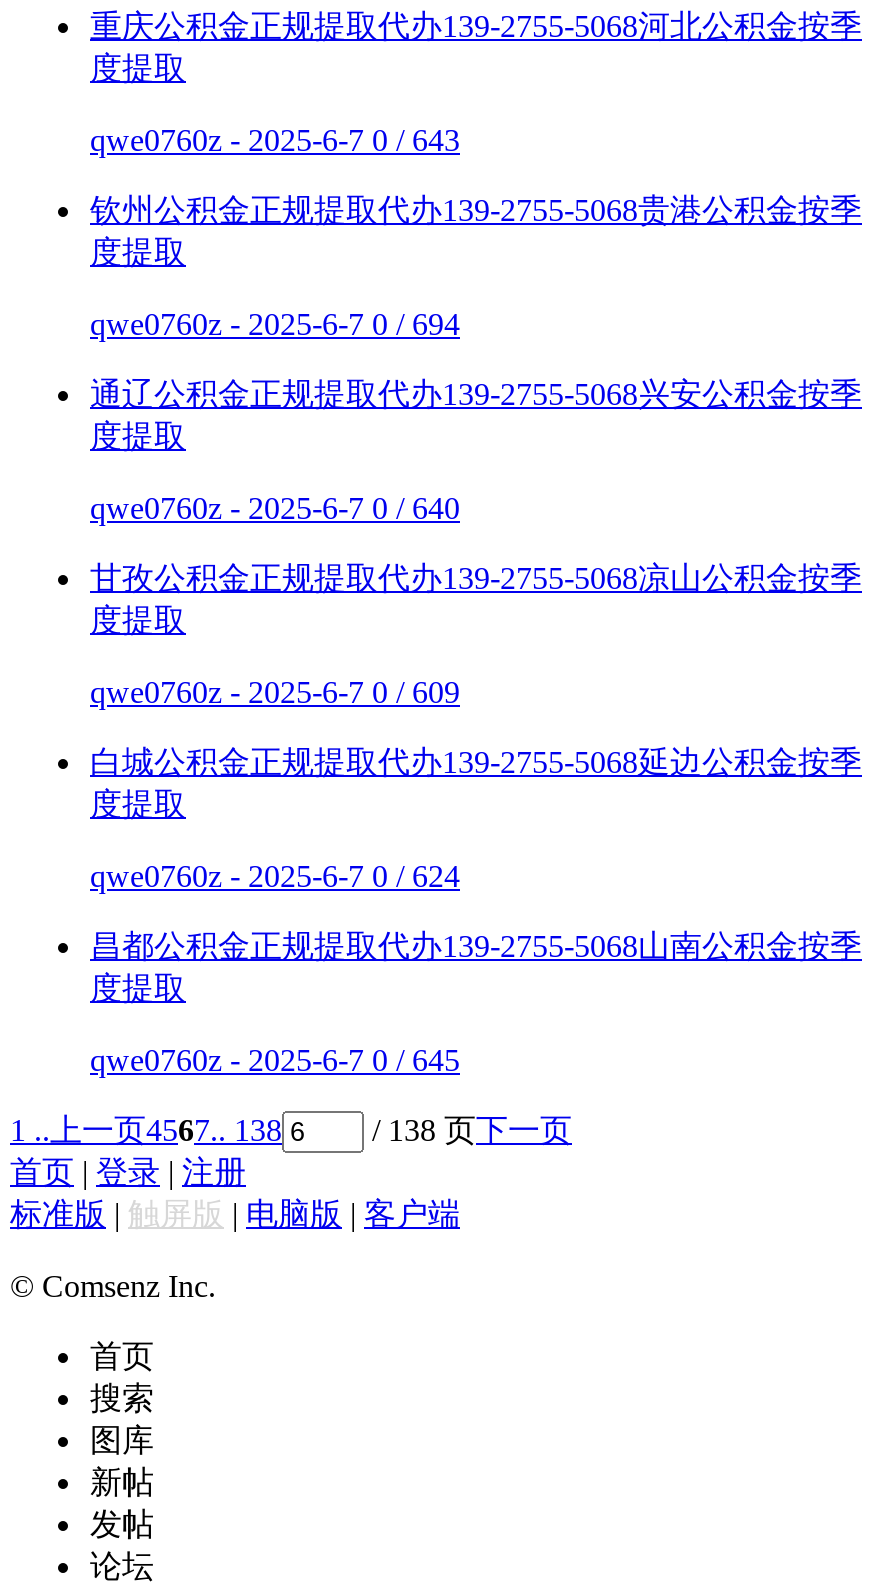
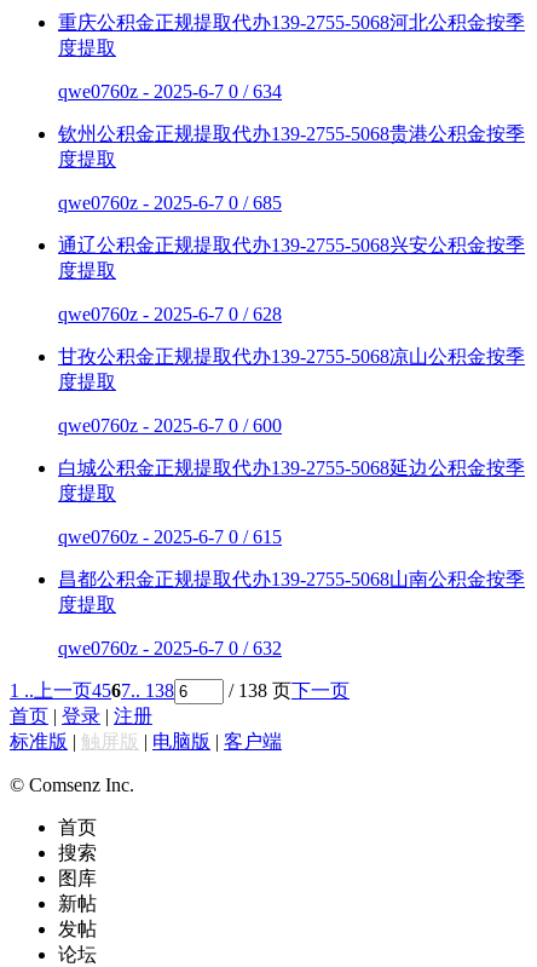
[90,123,460,157] qwe0760z - 2025-6-7 0 / 643 -> [58,81,282,102] qwe0760z - 2025-6-7 0 / 634
[90,307,460,341] qwe0760z - 2025-6-7 0 / 694 -> [58,192,282,213] qwe0760z - 2025-6-7 0 / 685
[90,491,460,525] qwe0760z - 2025-6-7 0 / 640 -> [58,304,282,324] qwe0760z - 2025-6-7 0 / 628
[90,675,460,709] qwe0760z - 2025-6-7 0 / 609 -> [58,415,282,436] qwe0760z - 2025-6-7 0 / 600
[90,859,460,893] qwe0760z - 2025-6-7 0 / 624 -> [58,526,282,547] qwe0760z - 2025-6-7 0 / 615
[90,1043,460,1077] qwe0760z - 2025-6-7 0 / 645 -> [58,638,282,658] qwe0760z - 2025-6-7 0 / 632

